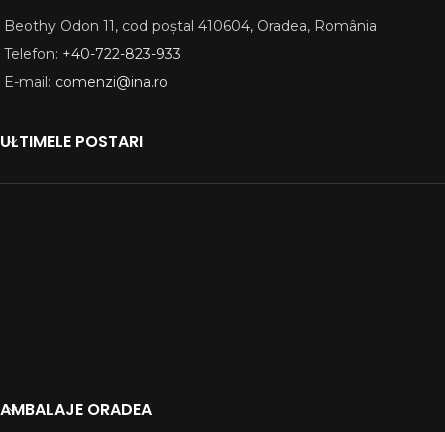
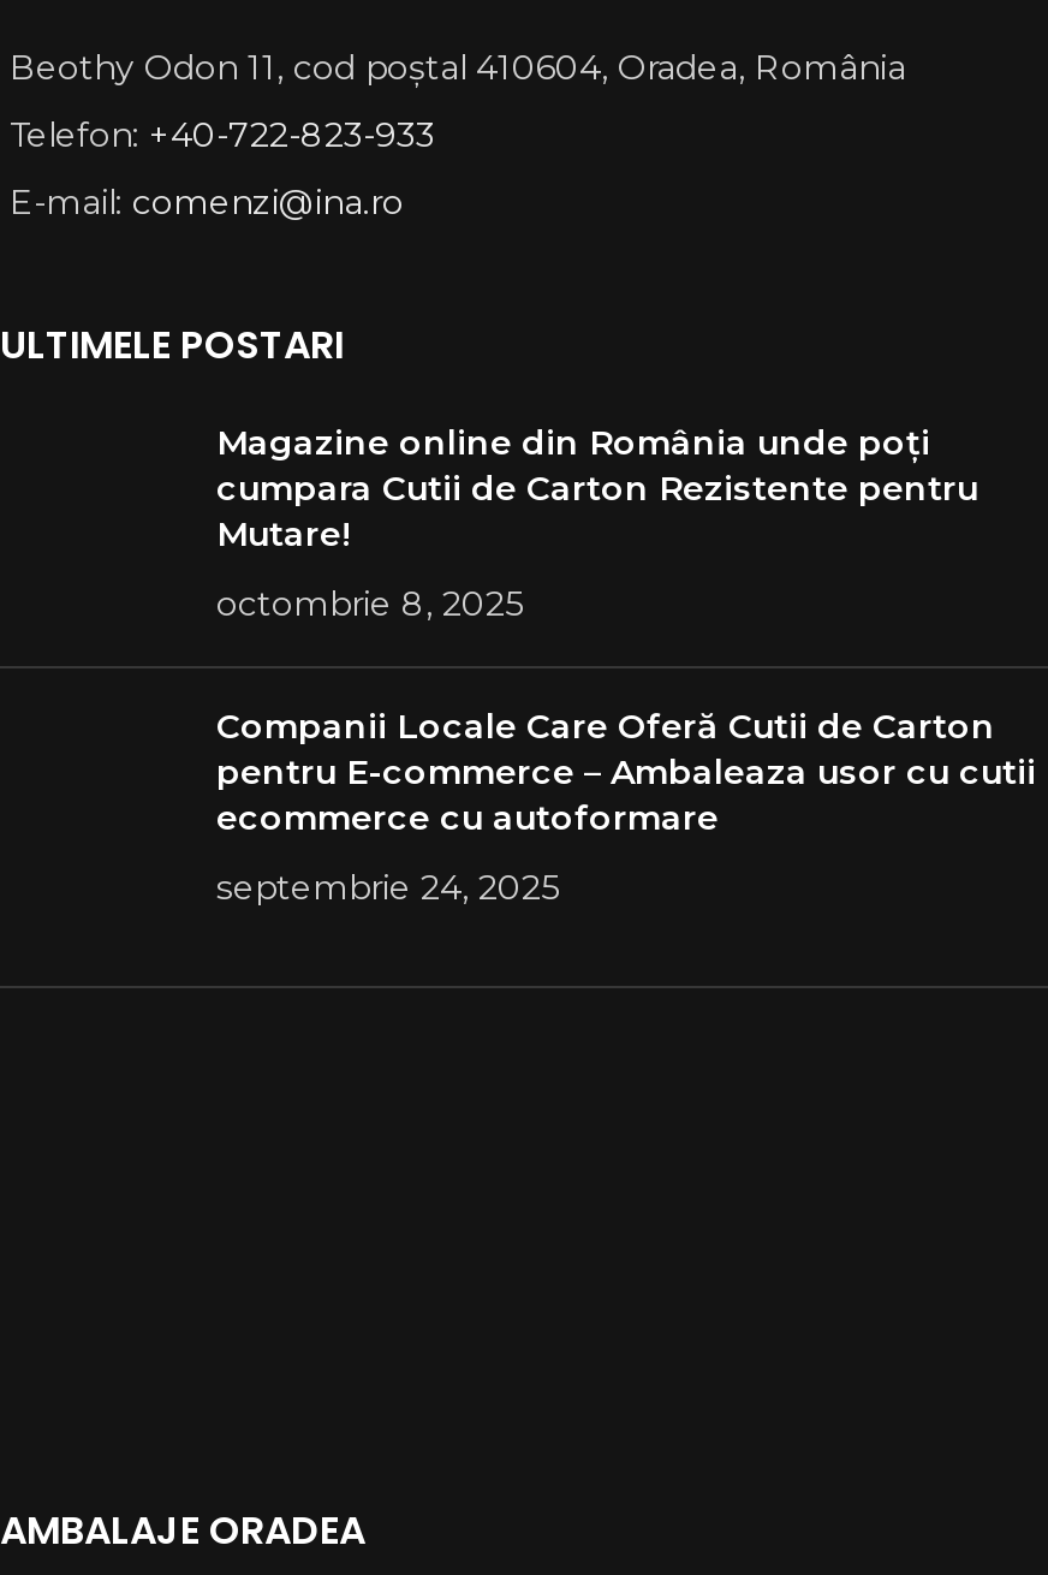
none -> [216,421,1036,909] Magazine online din România unde poți | cumpara Cutii de Carton Rezistente pentru | Mutare! | octombrie 8, 2025 | Companii Locale Care Oferă Cutii de Carton | pentru E-commerce – Ambaleaza usor cu cutii | ecommerce cu autoformare | septembrie 24, 2025

